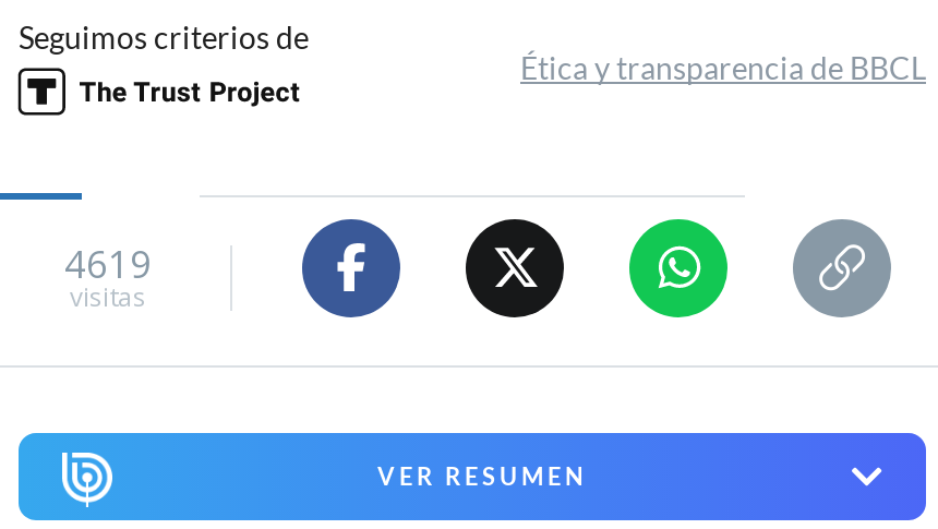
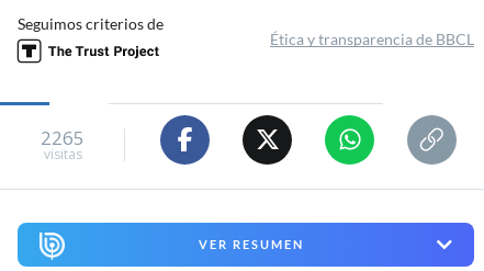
[64,239,152,289] 4619 -> [41,125,85,150] 2265

